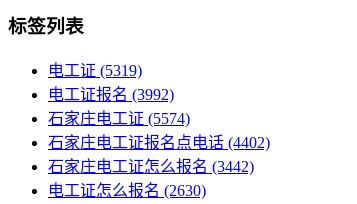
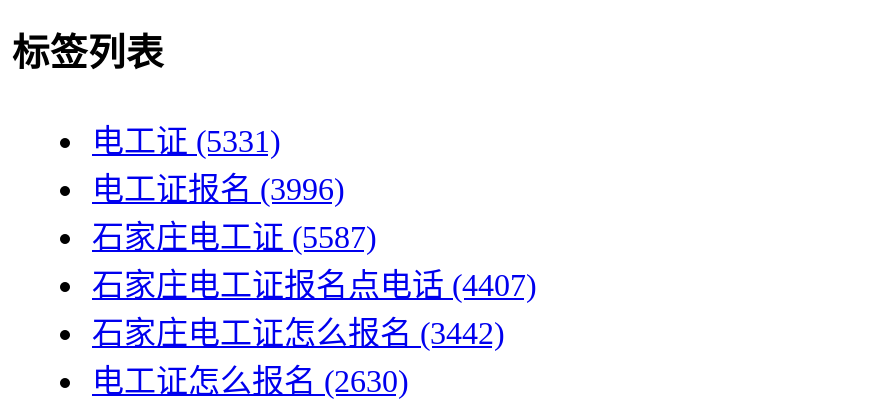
[48,61,142,78] 电工证(5319) -> [92,123,280,157] 电工证(5331)
[48,85,174,102] 电工证报名(3992) -> [92,171,344,205] 电工证报名(3996)
[48,109,190,126] 石家庄电工证(5574) -> [92,219,376,253] 石家庄电工证(5587)
[48,133,270,150] 石家庄电工证报名点电话(4402) -> [92,267,536,301] 石家庄电工证报名点电话(4407)

